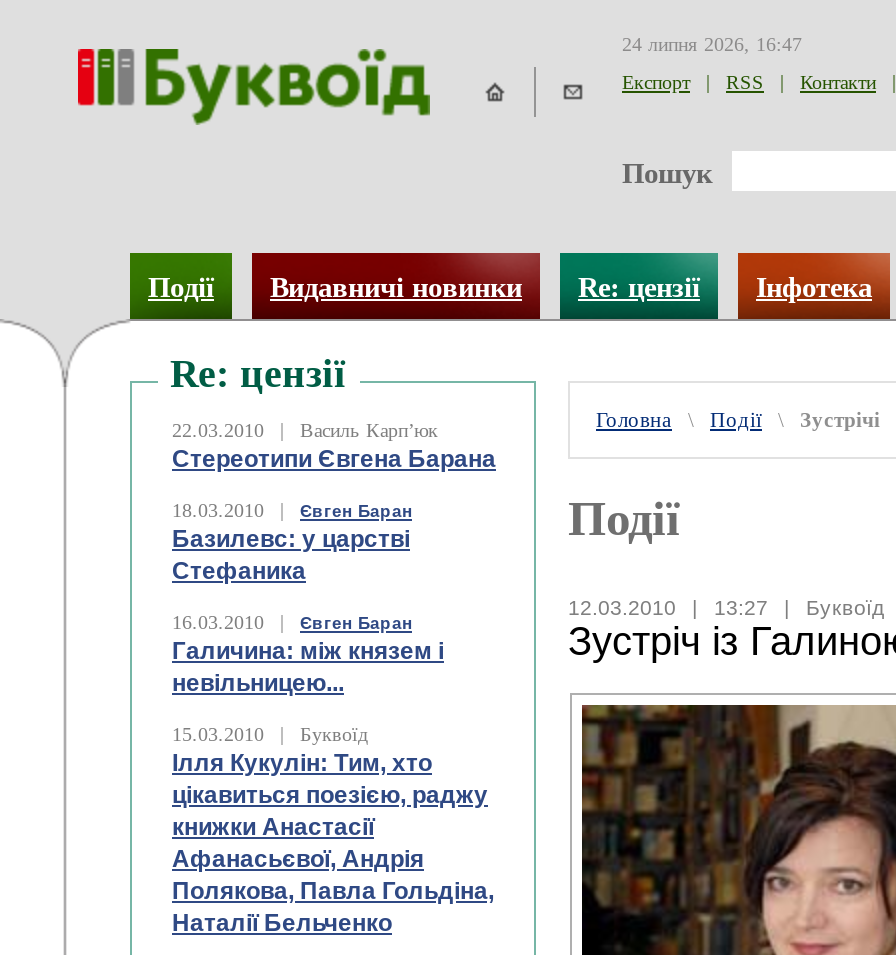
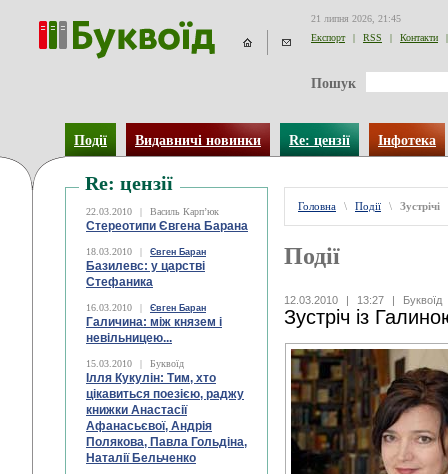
[622,33,802,55] 24 липня 2026, 16:47 -> [311,13,401,24] 21 липня 2026, 21:45

